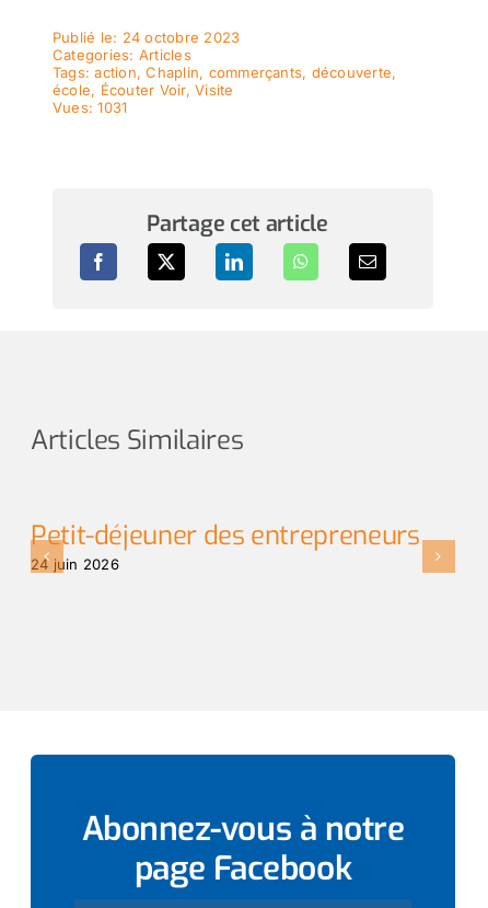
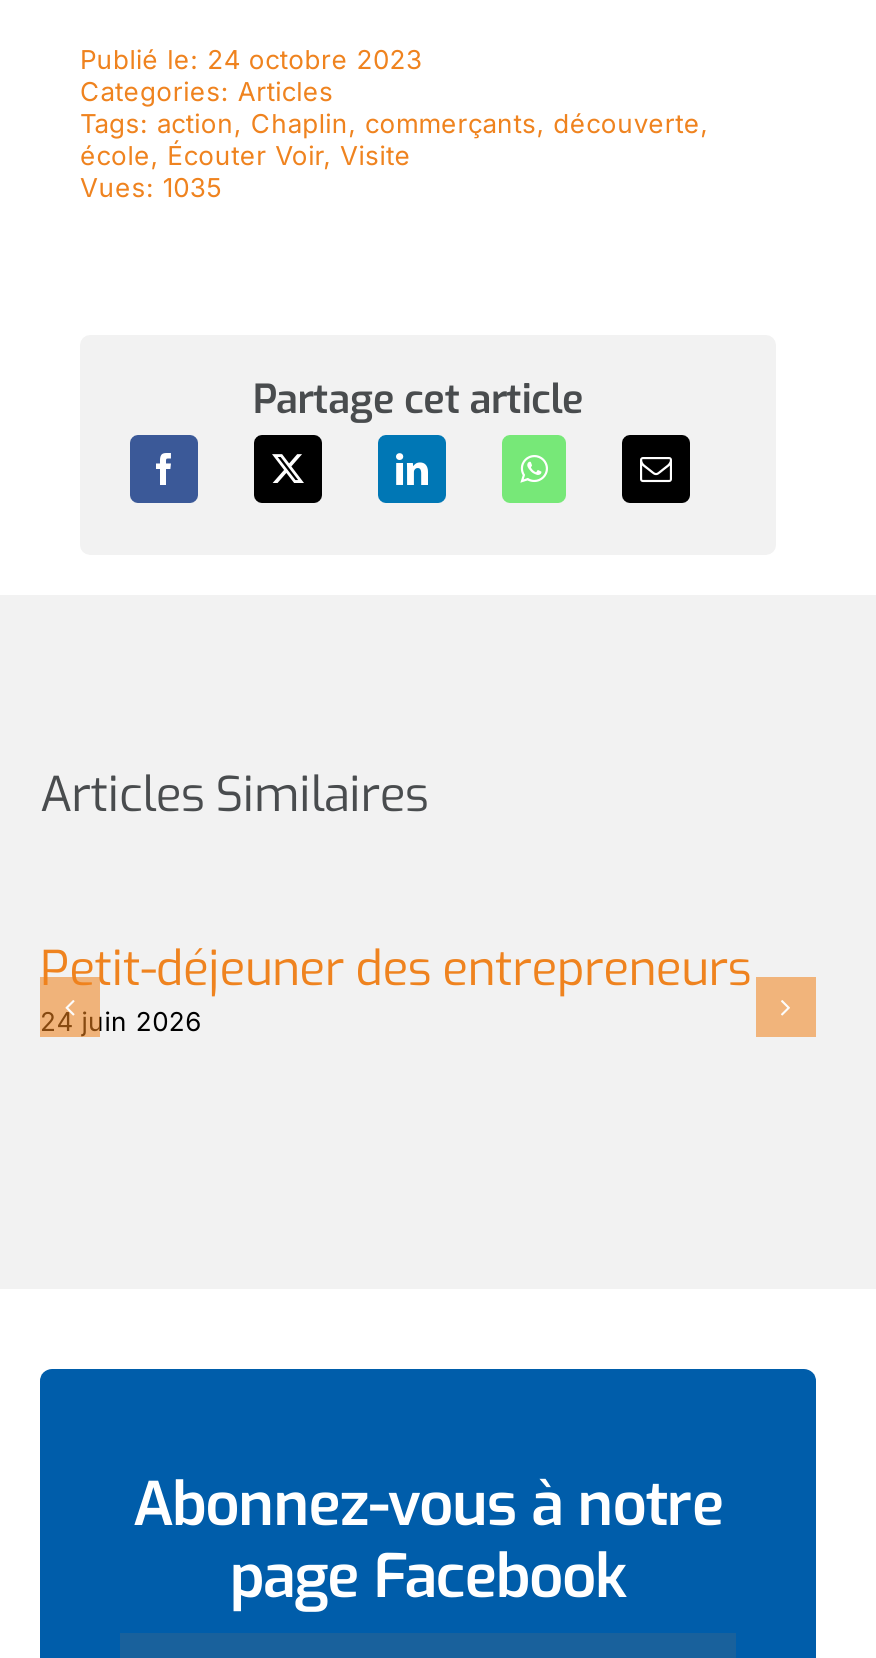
[53,98,127,116] Vues: 1031 -> [80,171,223,203] Vues: 1035

